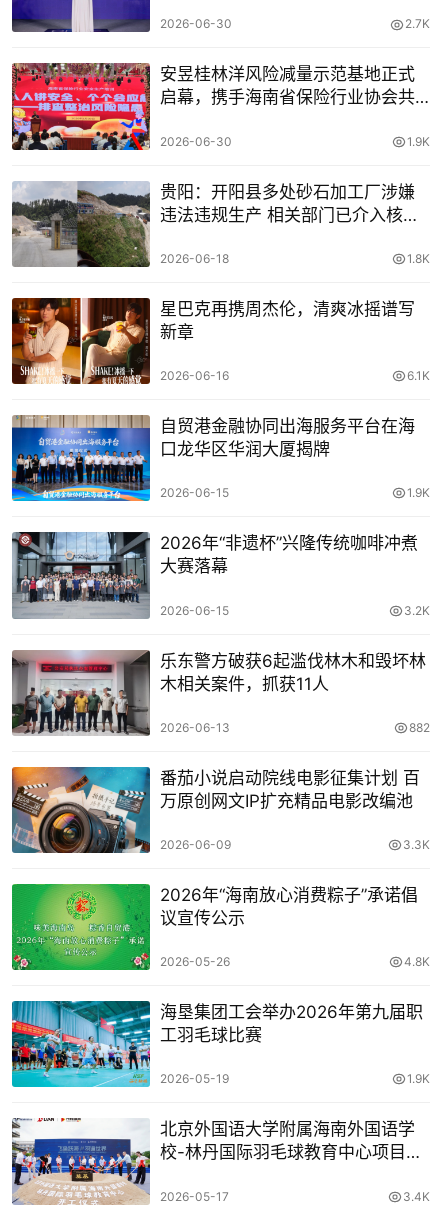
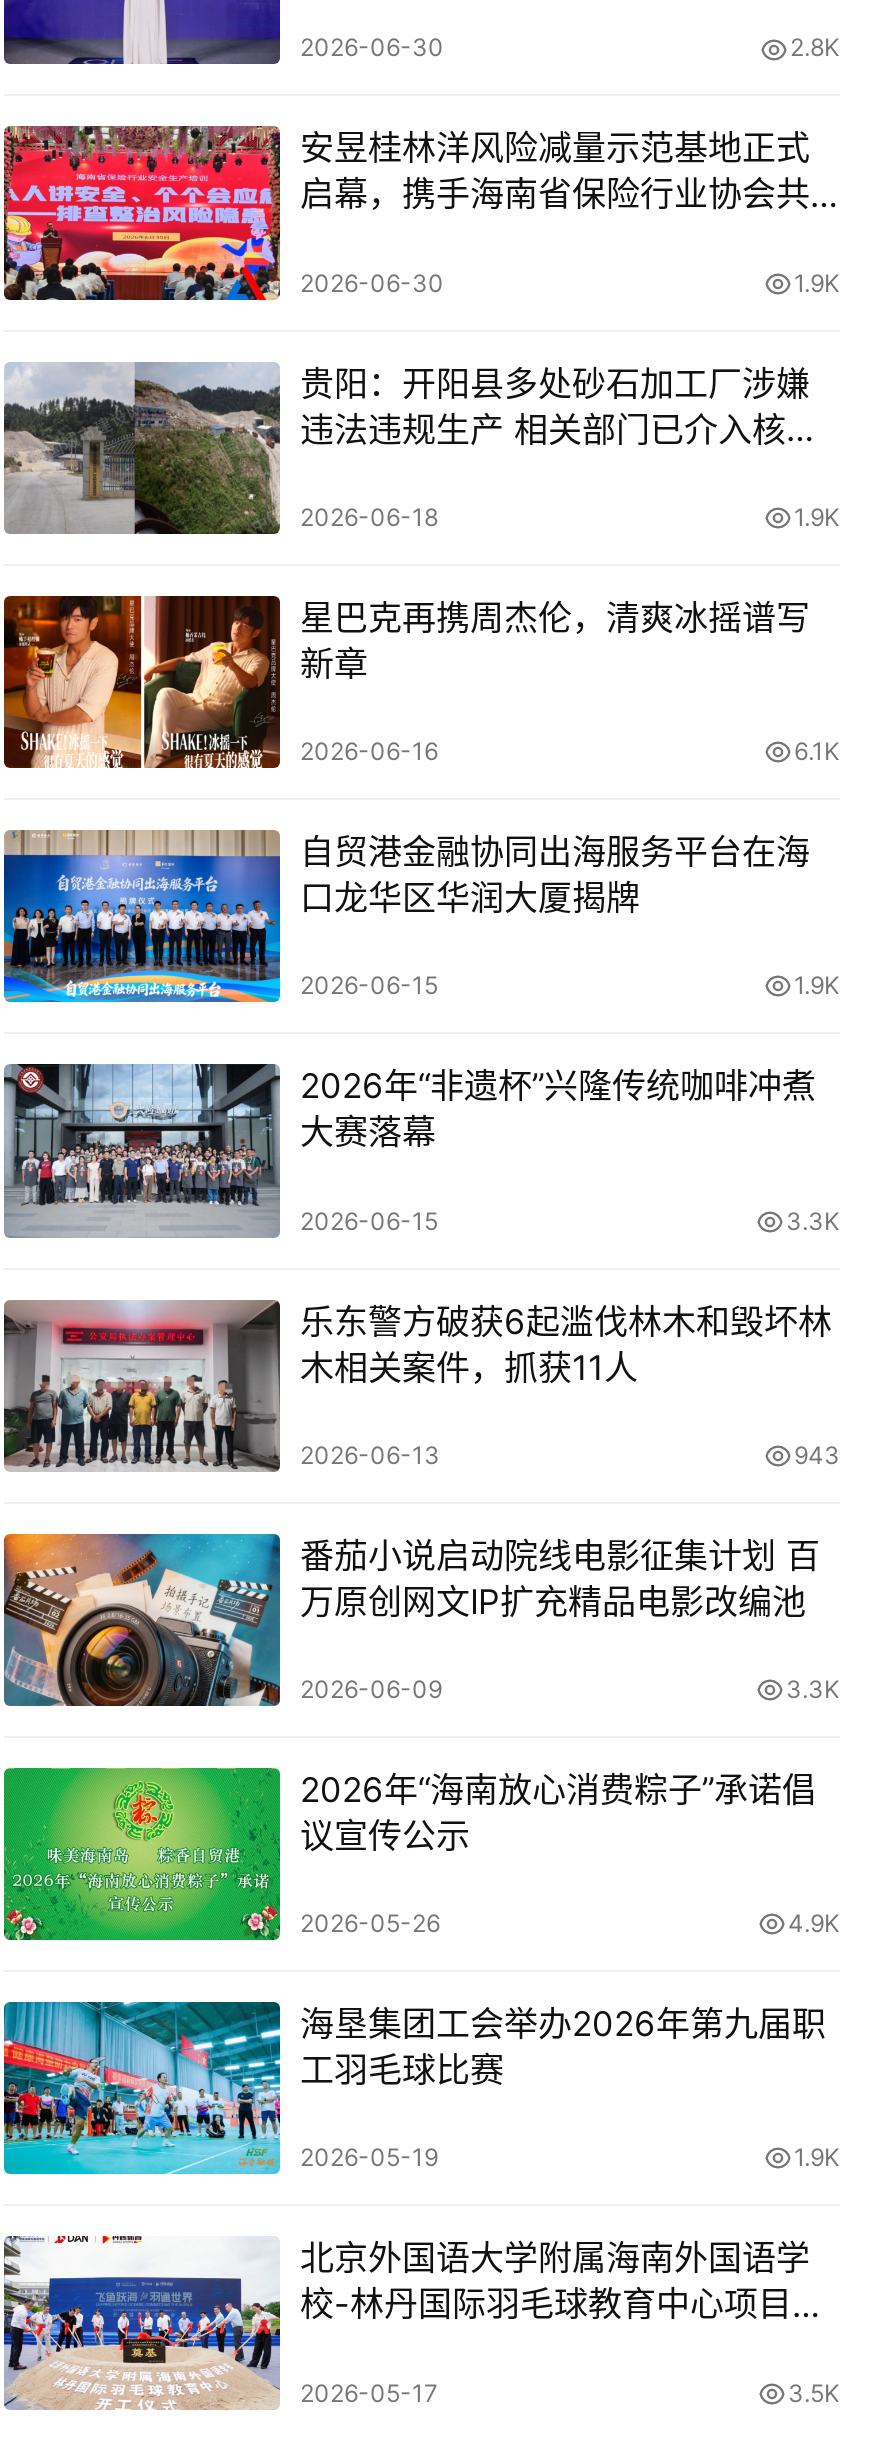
[405,16,430,31] 2.7K -> [790,33,840,63] 2.8K
[407,251,430,266] 1.8K -> [794,502,840,532] 1.9K
[404,602,430,617] 3.2K -> [786,1205,840,1235] 3.3K
[409,720,430,735] 882 -> [794,1439,840,1469] 943
[404,954,430,969] 4.8K -> [788,1908,840,1938] 4.9K
[403,1188,430,1203] 3.4K -> [788,2377,840,2407] 3.5K

